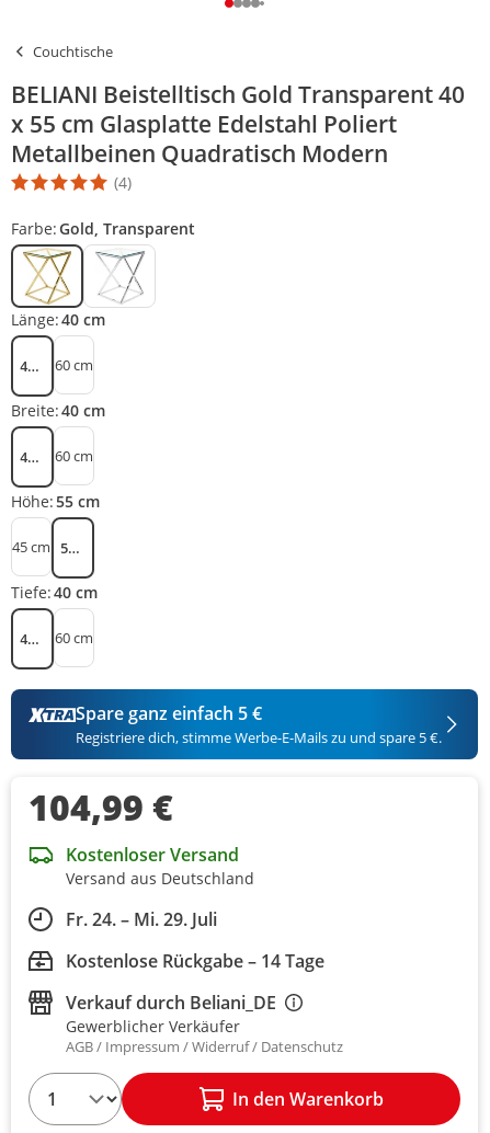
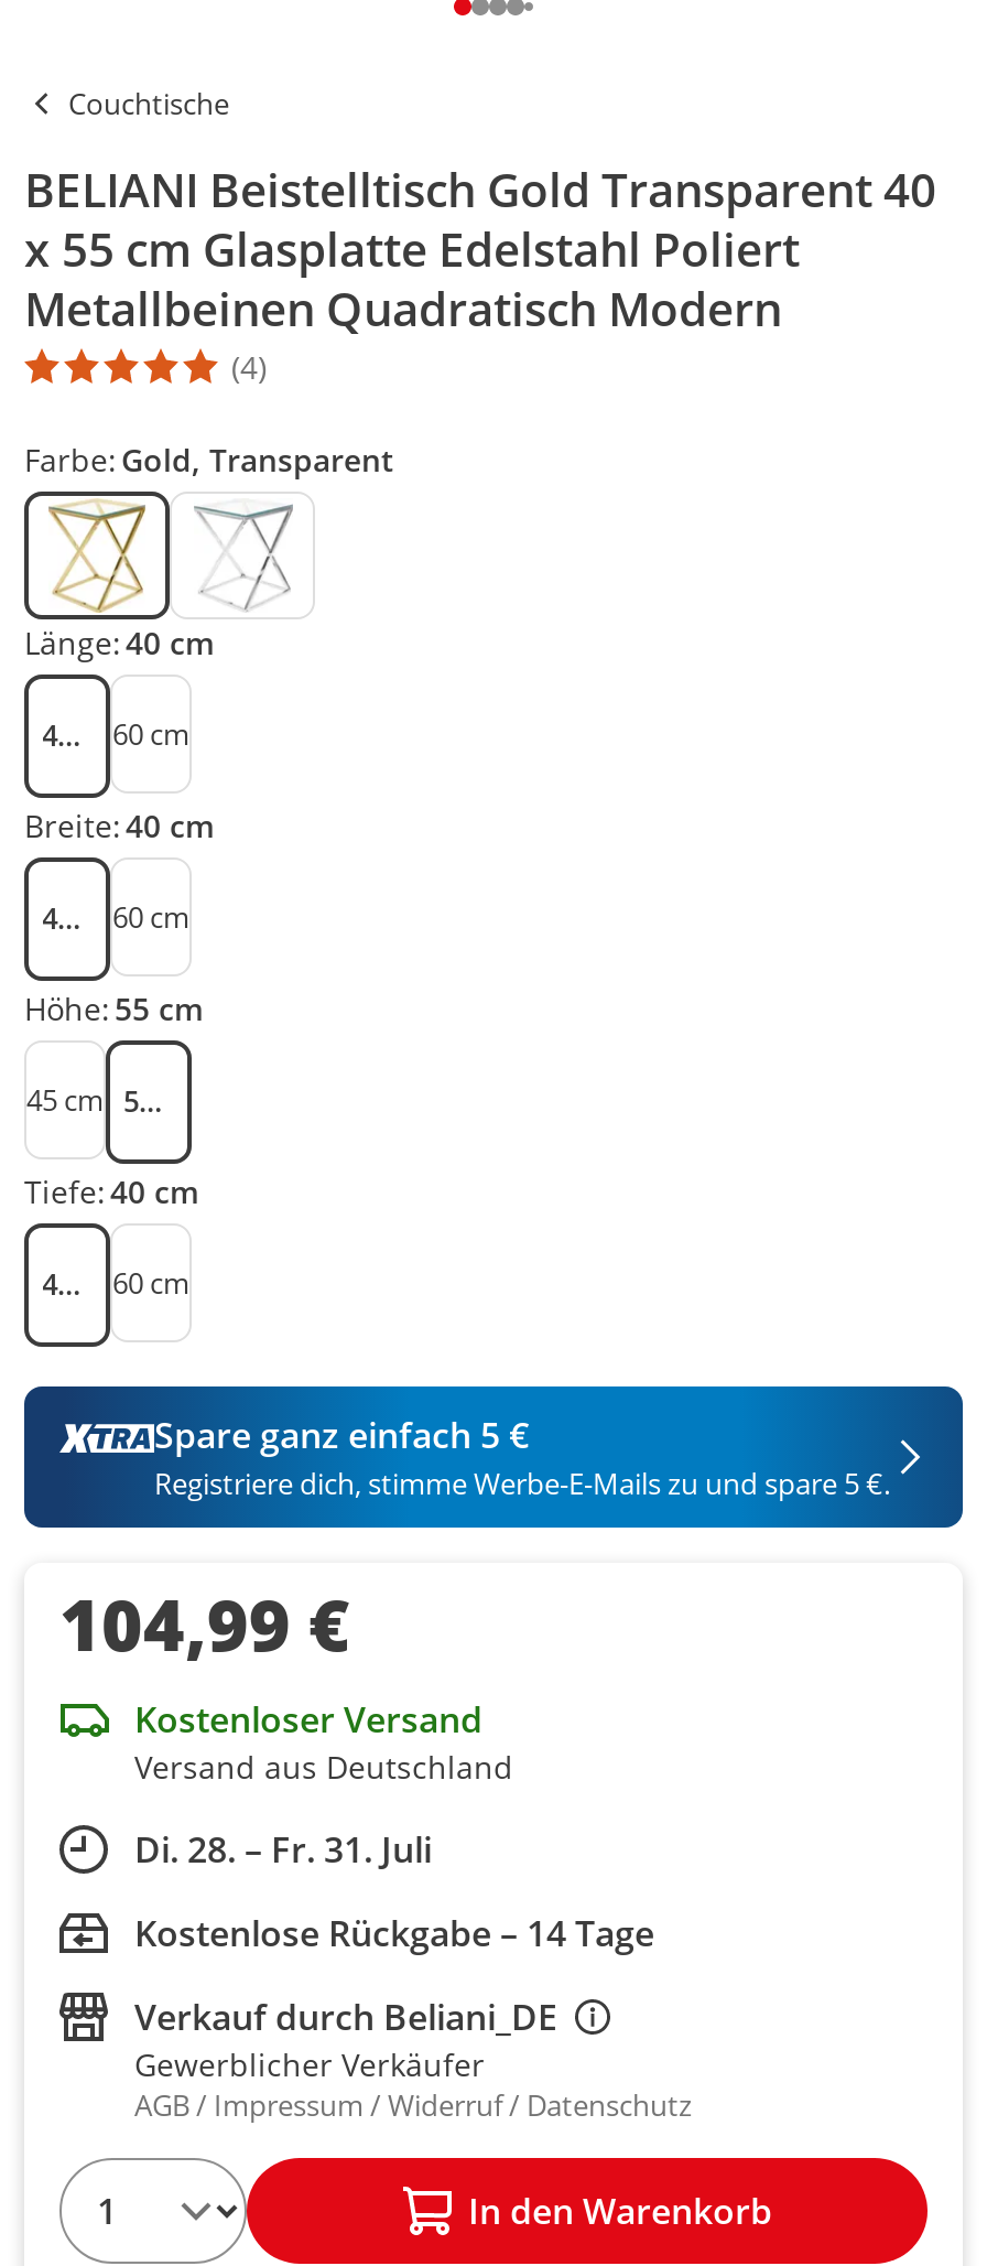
[66,907,217,931] Fr. 24. – Mi. 29. Juli -> [134,1825,432,1874] Di. 28. – Fr. 31. Juli

